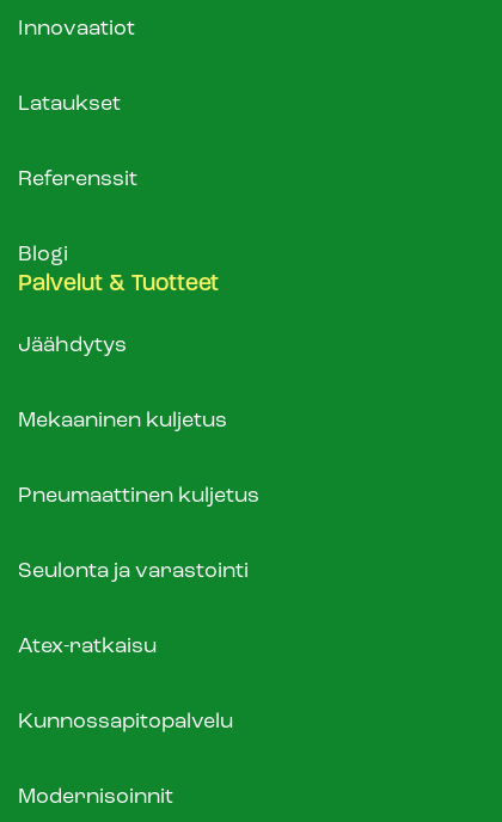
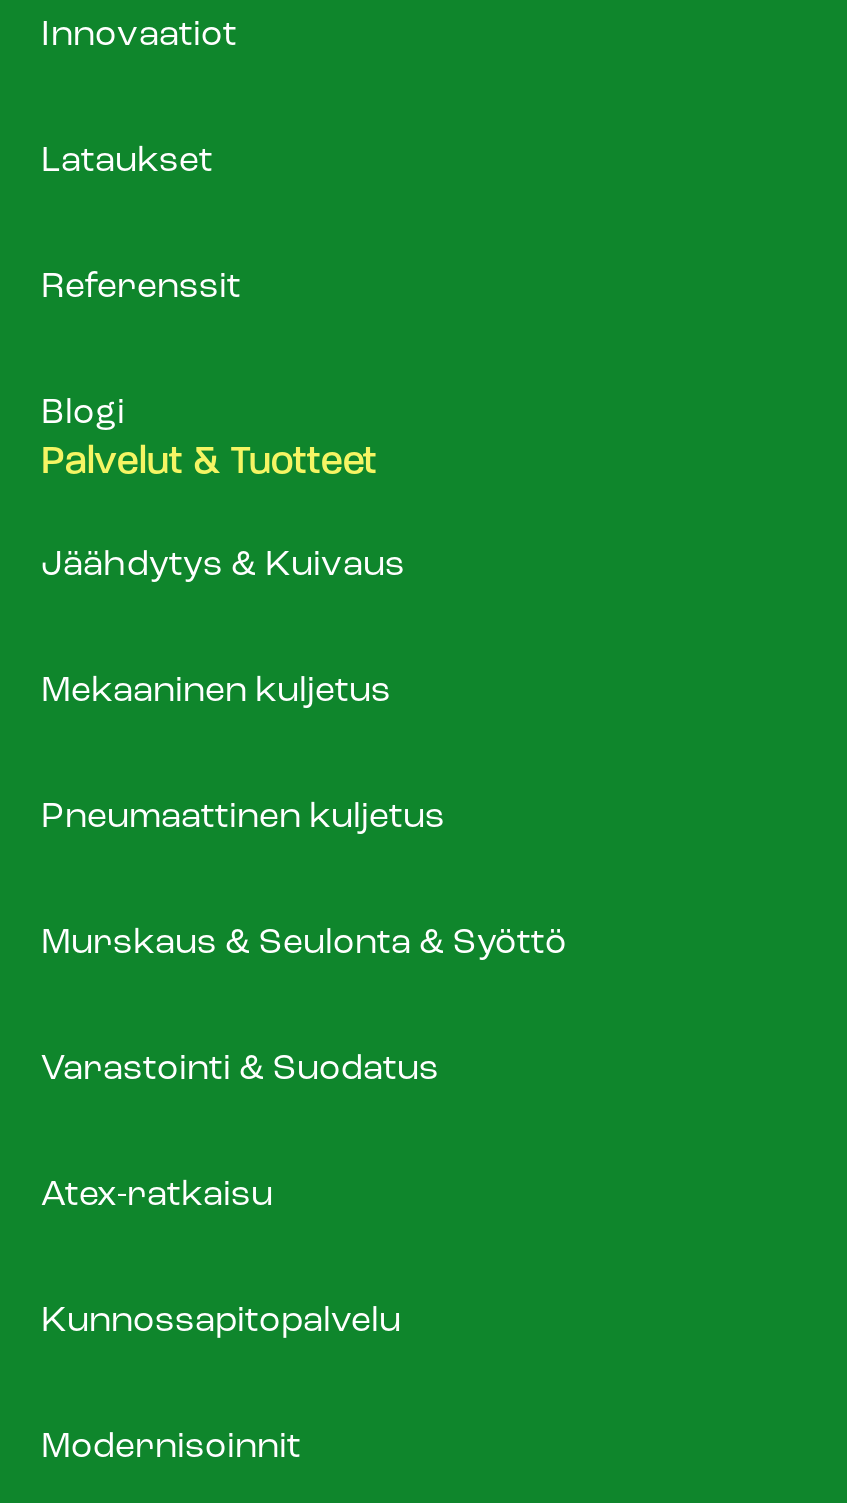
[18,335,126,356] Jäähdytys -> [41,547,405,583] Jäähdytys & Kuivaus
[18,560,248,582] Seulonta ja varastointi -> [41,925,567,1087] Murskaus & Seulonta & Syöttö | Varastointi & Suodatus

